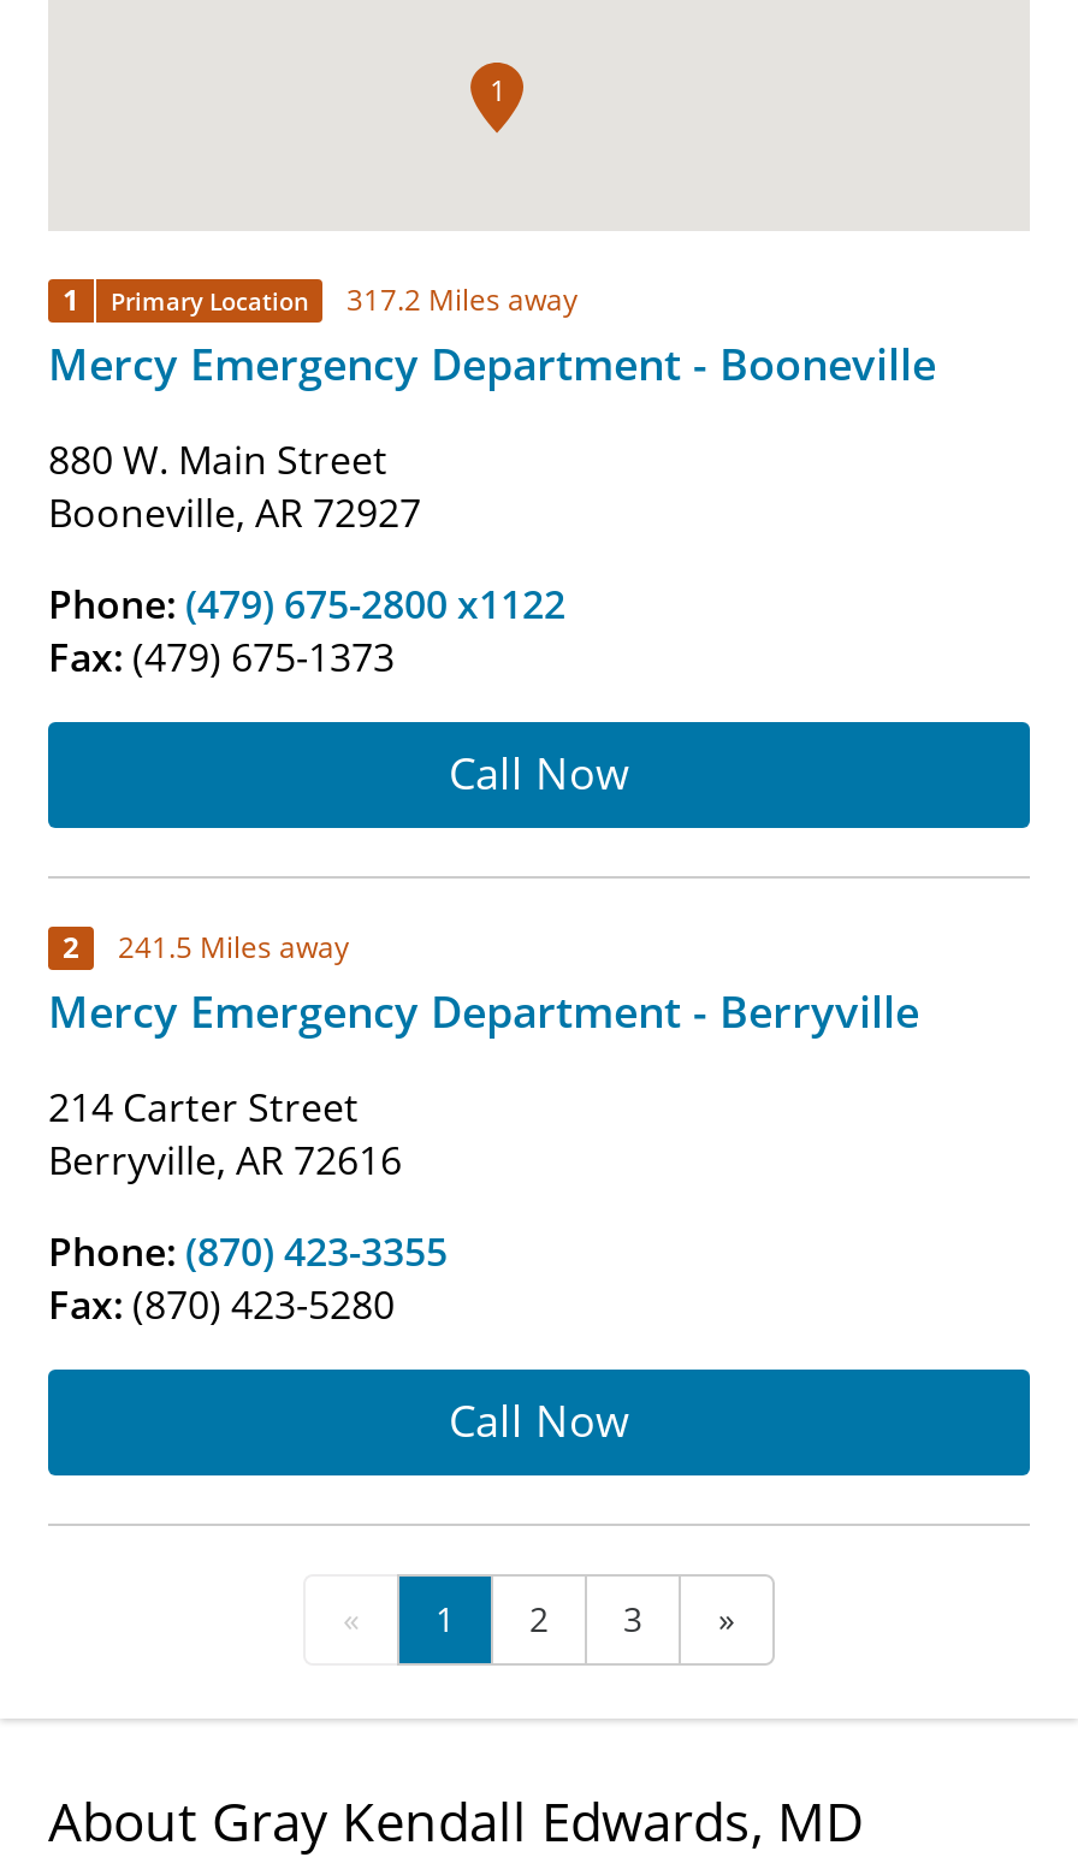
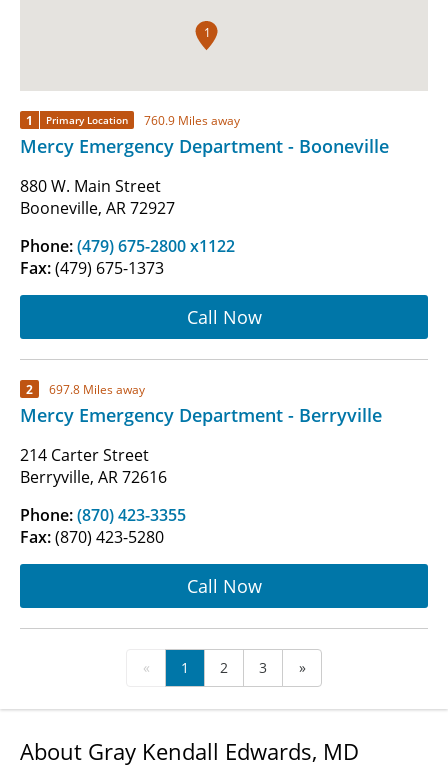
[63,280,577,321] 1 Primary Location 317.2 Miles away -> [26,112,240,129] 1 Primary Location 760.9 Miles away
[63,927,349,968] 2 241.5 Miles away -> [26,381,145,398] 2 697.8 Miles away

